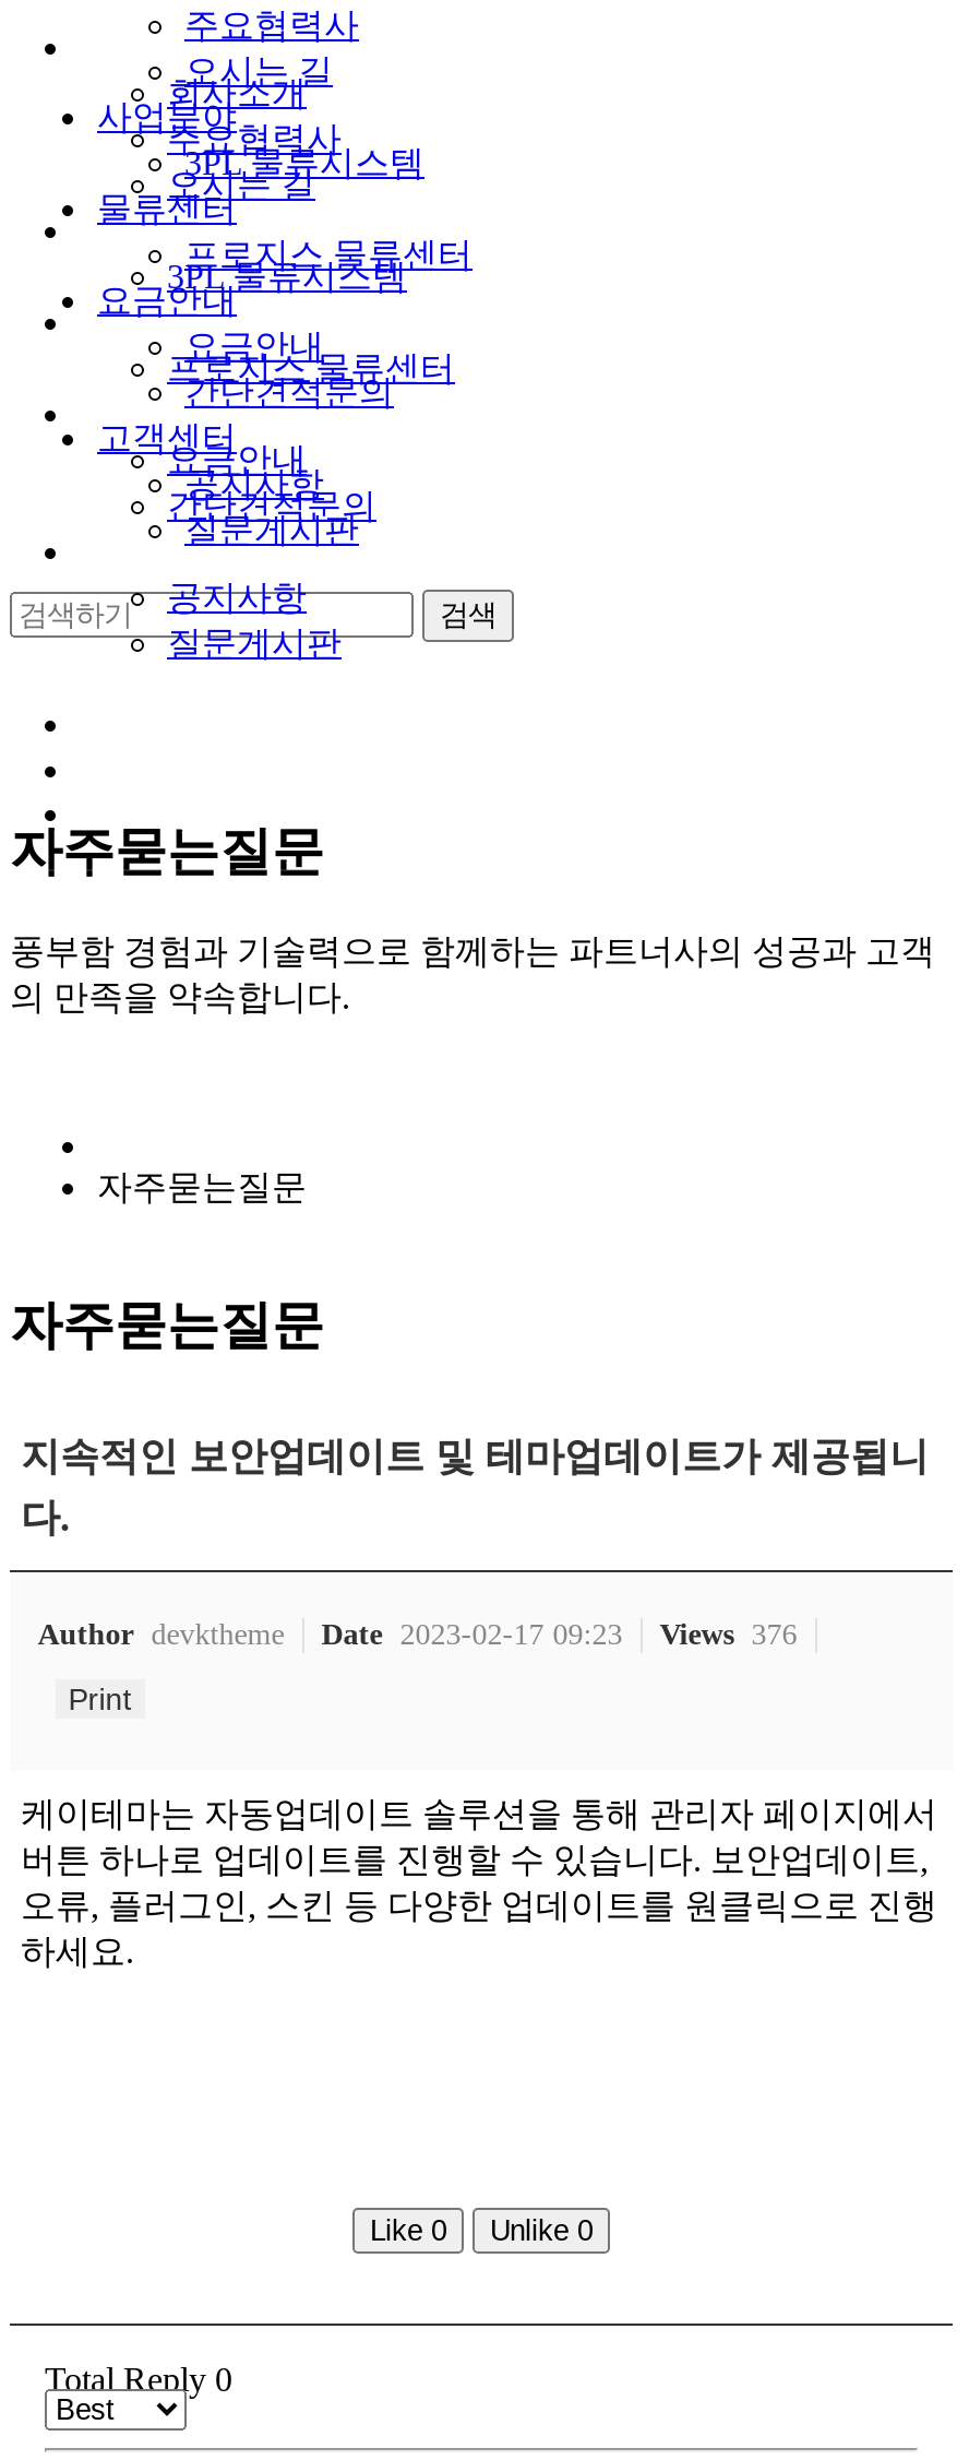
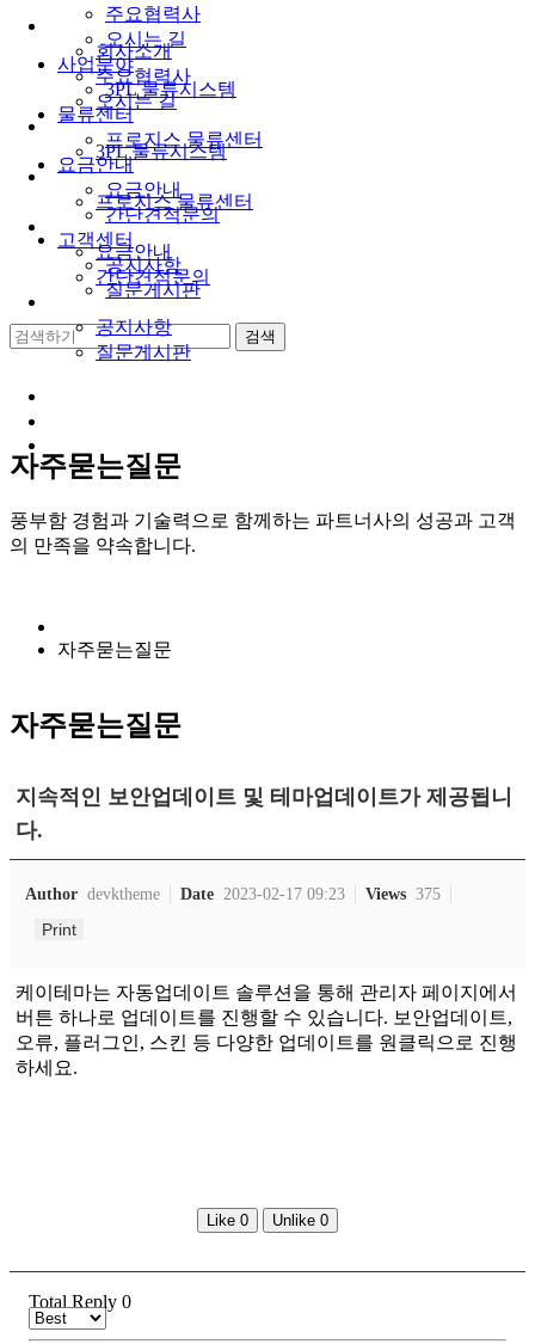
[38,1617,797,1650] Author devktheme Date 2023-02-17 09:23 Views 376 -> [25,885,440,903] Author devktheme Date 2023-02-17 09:23 Views 375

